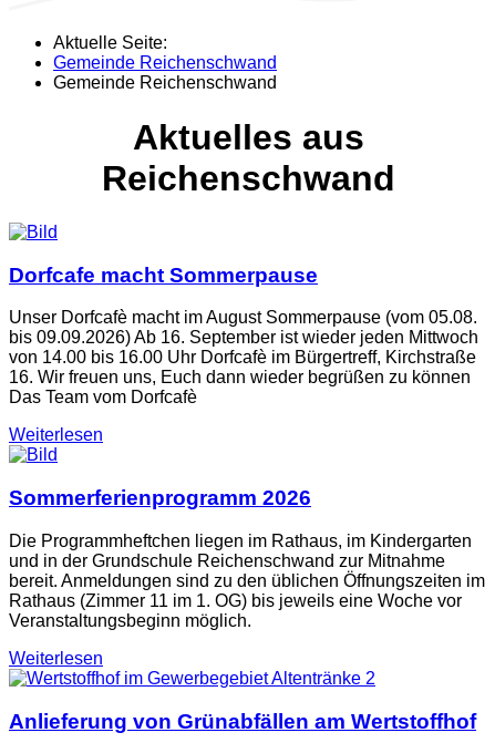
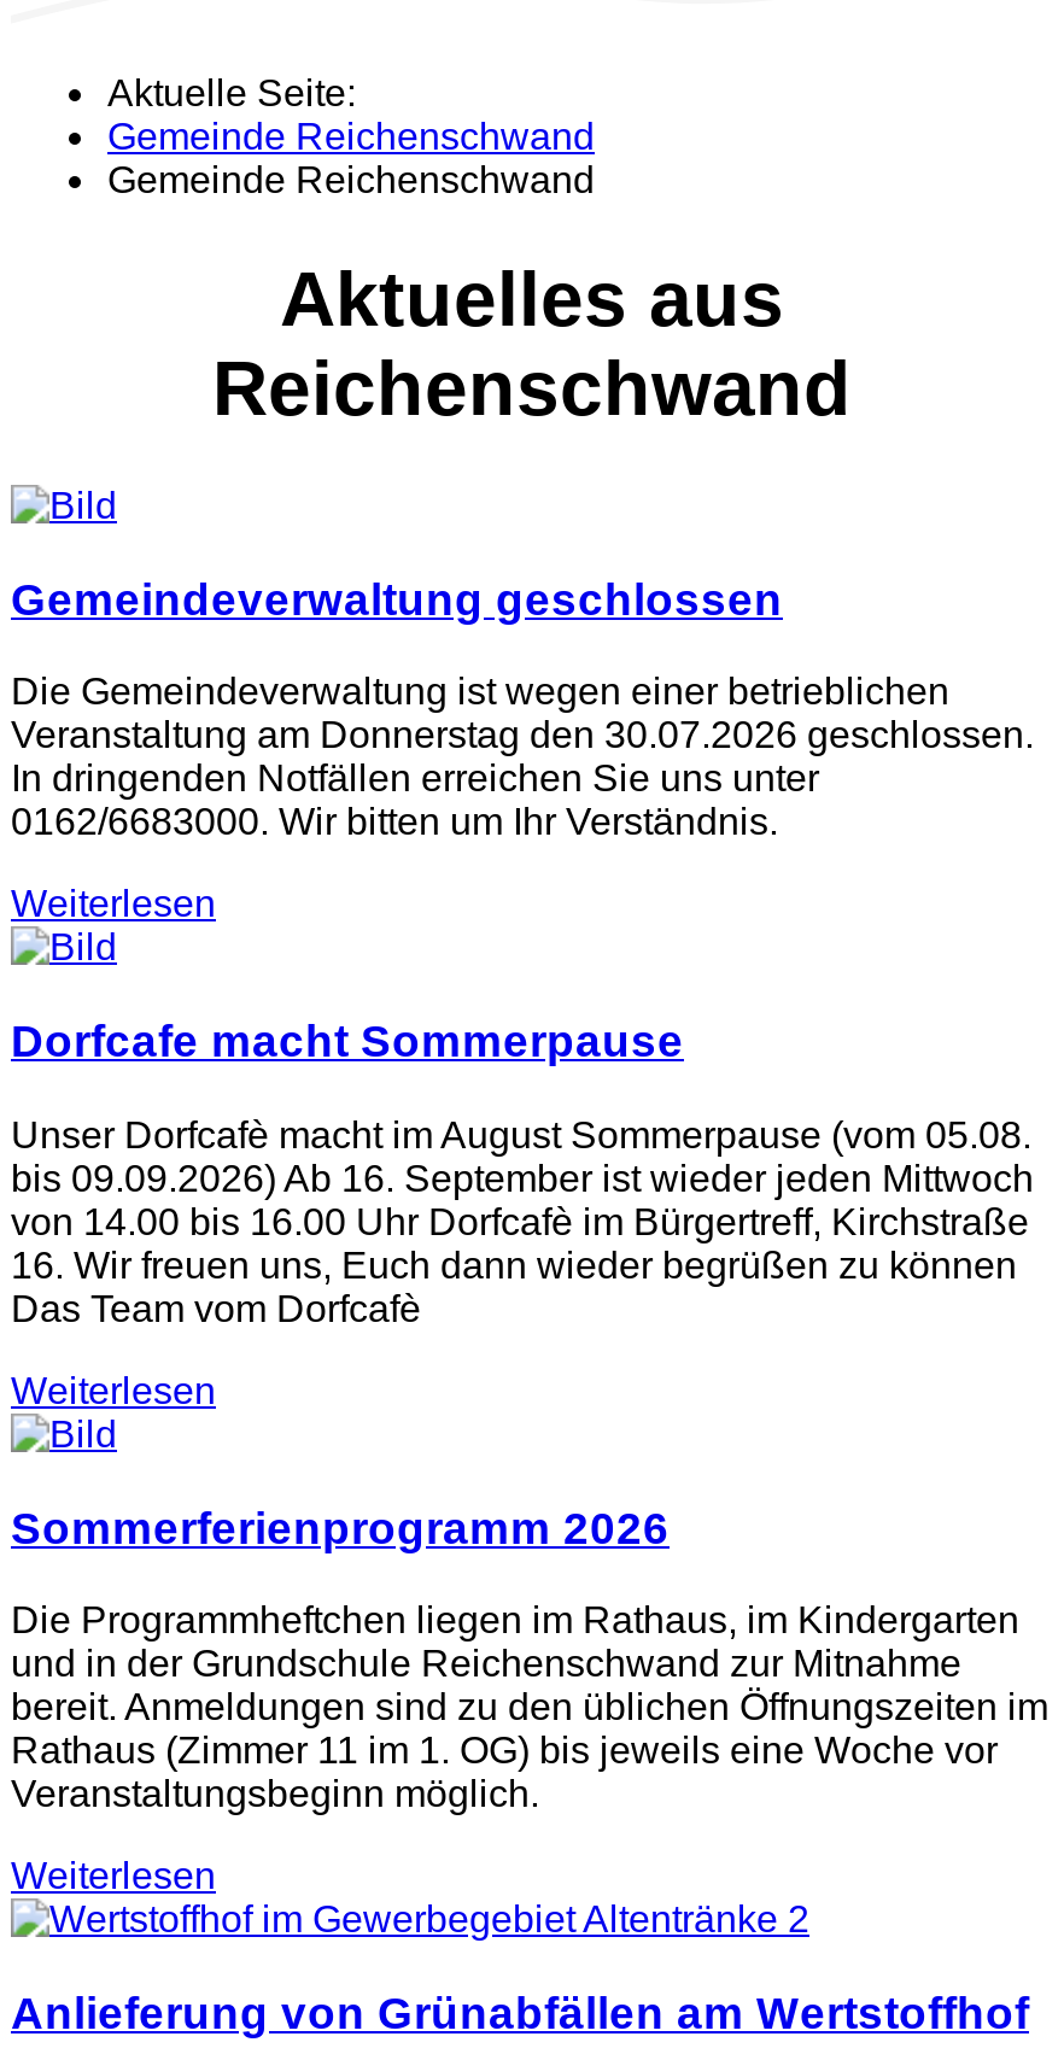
none -> [11,574,1034,925] Gemeindeverwaltung geschlossen | Die Gemeindeverwaltung ist wegen einer betrieblichen | Veranstaltung am Donnerstag den 30.07.2026 geschlossen. | In dringenden Notfällen erreichen Sie uns unter | 0162/6683000. Wir bitten um Ihr Verständnis. | Weiterlesen

